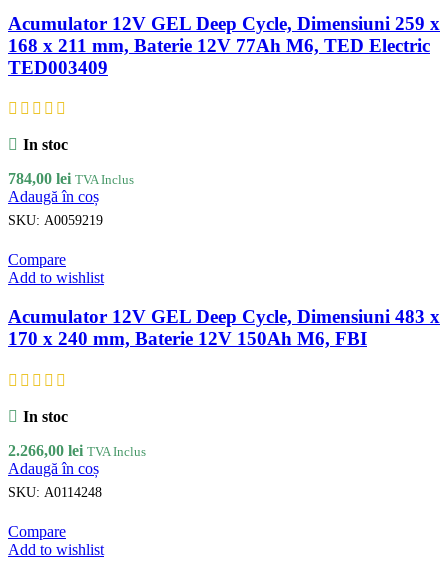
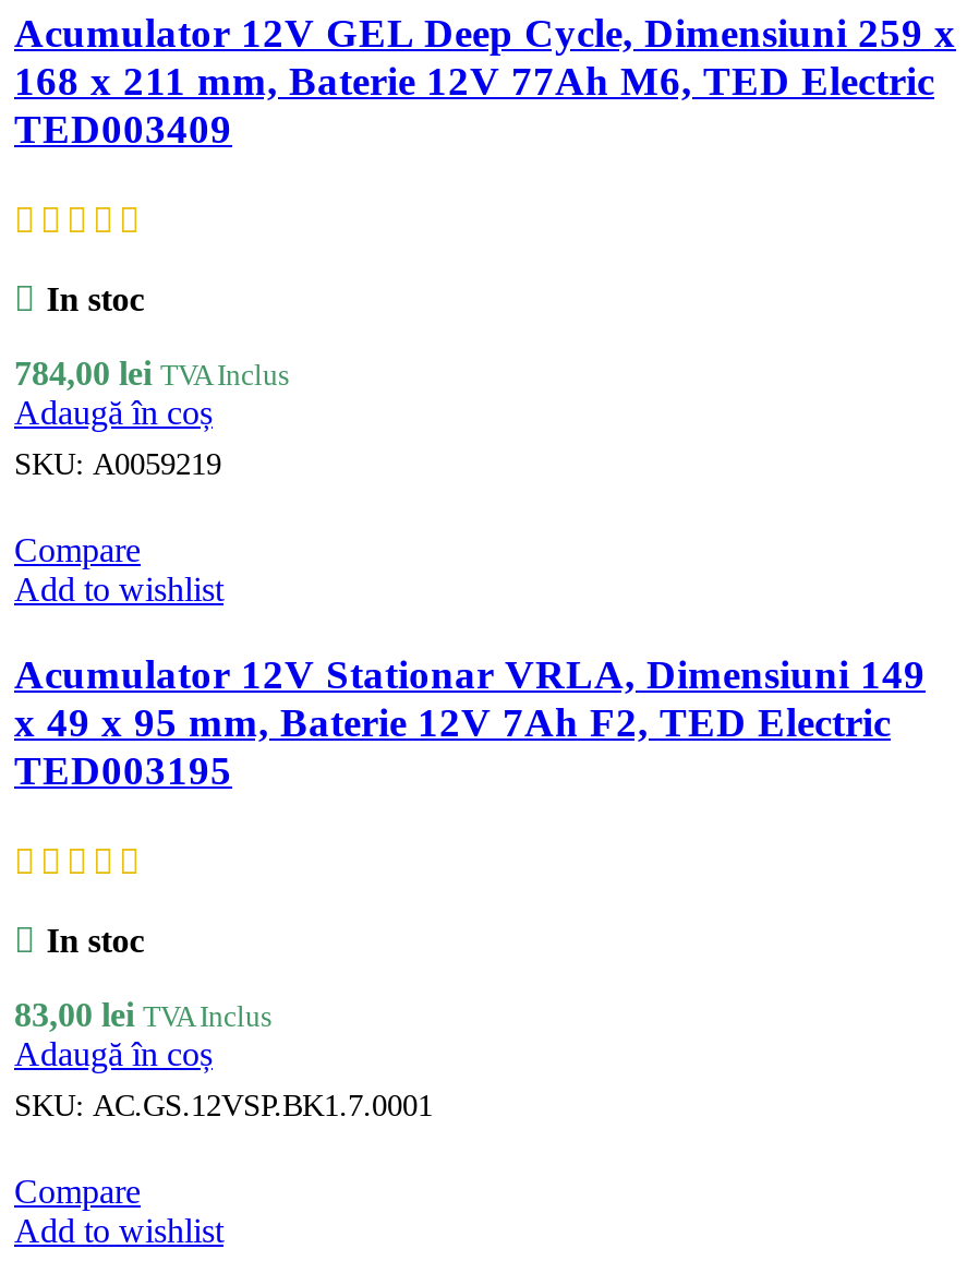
[8,306,440,349] Acumulator 12V GEL Deep Cycle, Dimensiuni 483 x | 170 x 240 mm, Baterie 12V 150Ah M6, FBI -> [14,651,926,792] Acumulator 12V Stationar VRLA, Dimensiuni 149 | x 49 x 95 mm, Baterie 12V 7Ah F2, TED Electric | TED003195
[8,442,146,459] 2.266,00 lei TVA Inclus -> [14,995,271,1032] 83,00 lei TVA Inclus
[8,484,102,500] SKU: A0114248 -> [14,1087,433,1122] SKU: AC.GS.12VSP.BK1.7.0001

